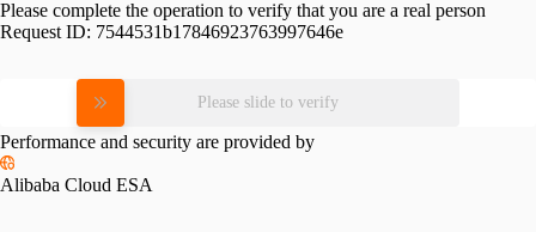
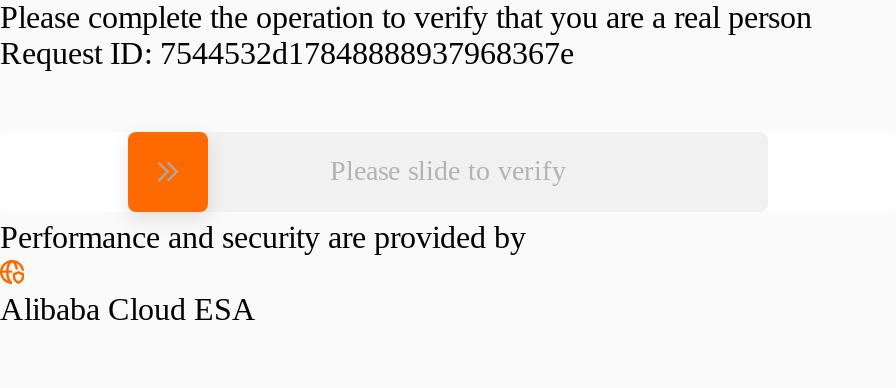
[0,22,343,42] Request ID: 7544531b17846923763997646e -> [0,36,574,70] Request ID: 7544532d17848888937968367e

